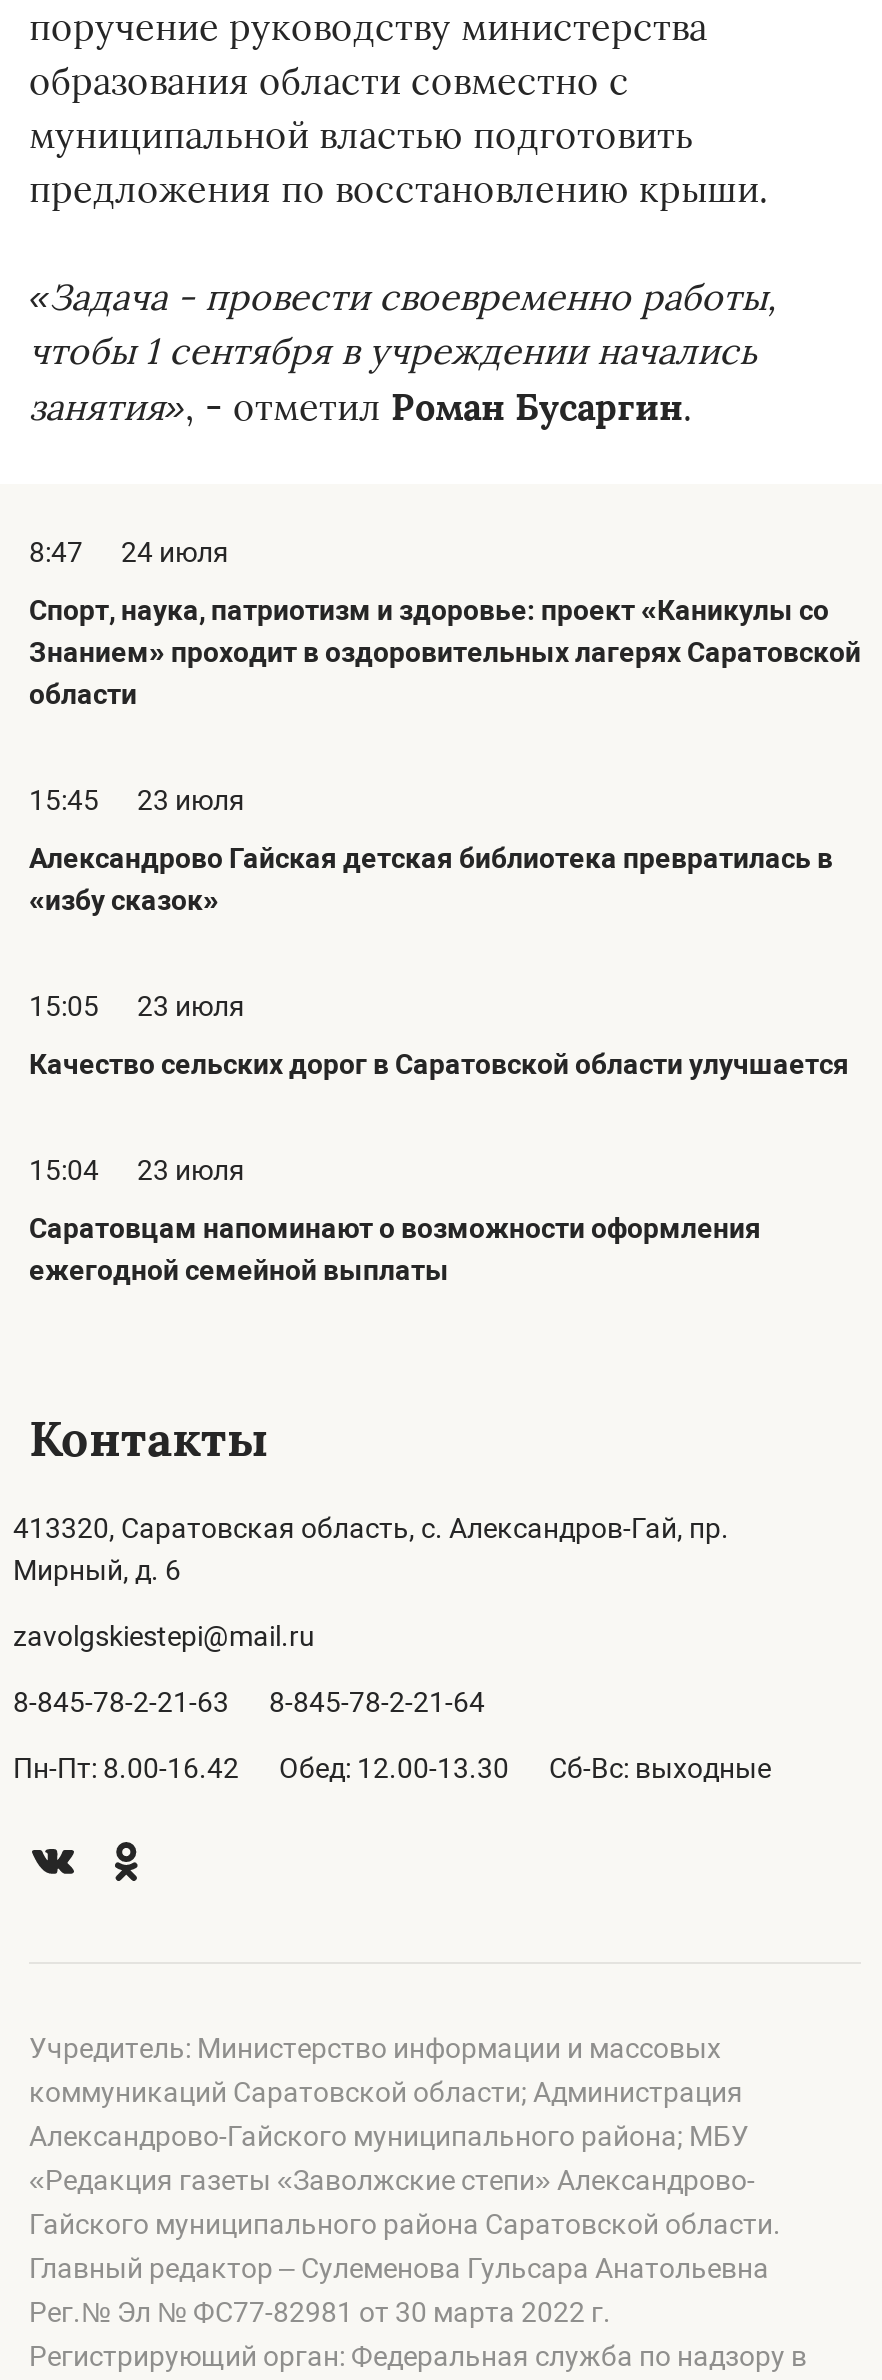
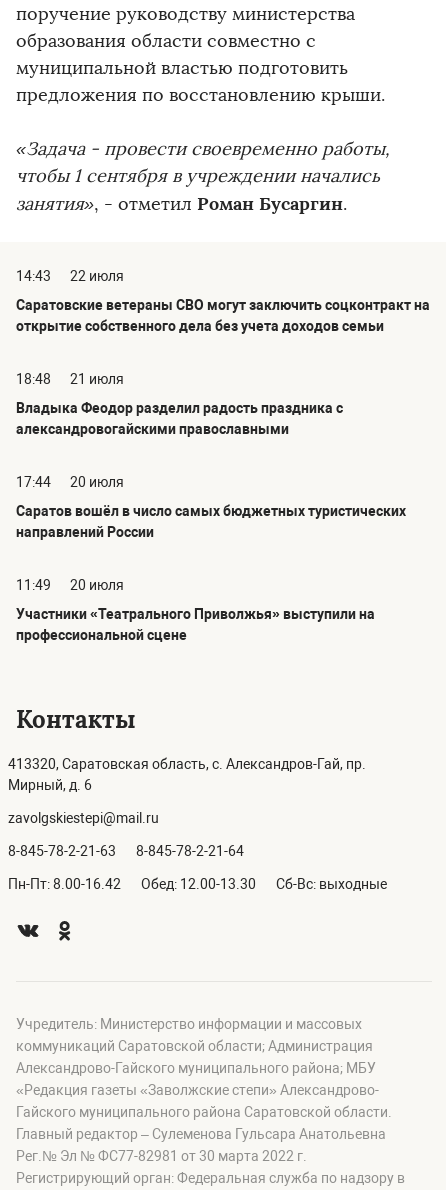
[29,537,229,569] 8:47 | 24 июля -> [16,268,124,284] 14:43 | 22 июля
[29,595,861,711] Спорт, наука, патриотизм и здоровье: проект «Каникулы со | Знанием» проходит в оздоровительных лагерях Саратовской | области -> [16,297,430,334] Саратовские ветераны СВО могут заключить соцконтракт на | открытие собственного дела без учета доходов семьи
[29,785,245,817] 15:45 | 23 июля -> [16,371,124,387] 18:48 | 21 июля
[29,843,833,917] Александрово Гайская детская библиотека превратилась в | «избу сказок» -> [16,400,343,437] Владыка Феодор разделил радость праздника с | александровогайскими православными
[29,991,245,1023] 15:05 | 23 июля -> [16,474,124,490] 17:44 | 20 июля
[29,1049,849,1081] Качество сельских дорог в Саратовской области улучшается -> [16,503,406,540] Саратов вошёл в число самых бюджетных туристических | направлений России
[29,1155,245,1187] 15:04 | 23 июля -> [16,577,124,593] 11:49 | 20 июля
[29,1213,761,1287] Саратовцам напоминают о возможности оформления | ежегодной семейной выплаты -> [16,606,375,643] Участники «Театрального Приволжья» выступили на | профессиональной сцене

